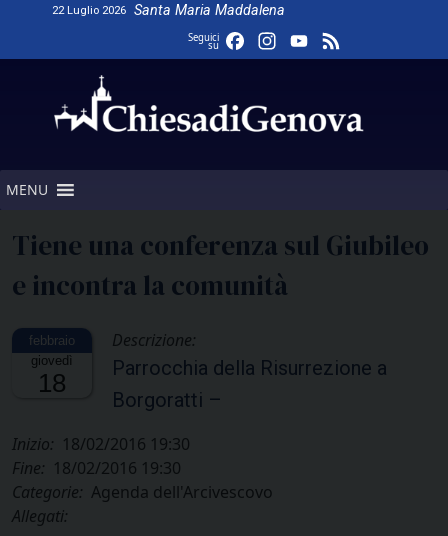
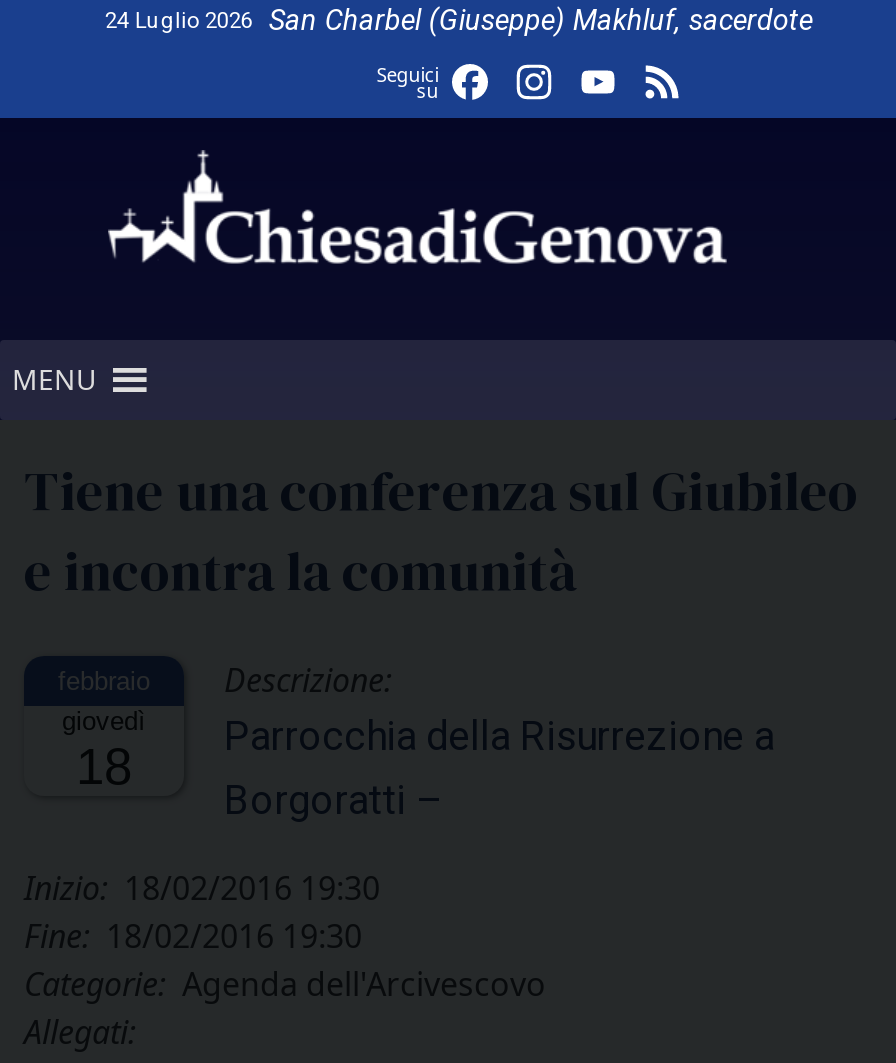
[52,2,285,19] 22 Luglio 2026 | Santa Maria Maddalena -> [105,4,813,38] 24 Luglio 2026 | San Charbel (Giuseppe) Makhluf, sacerdote

